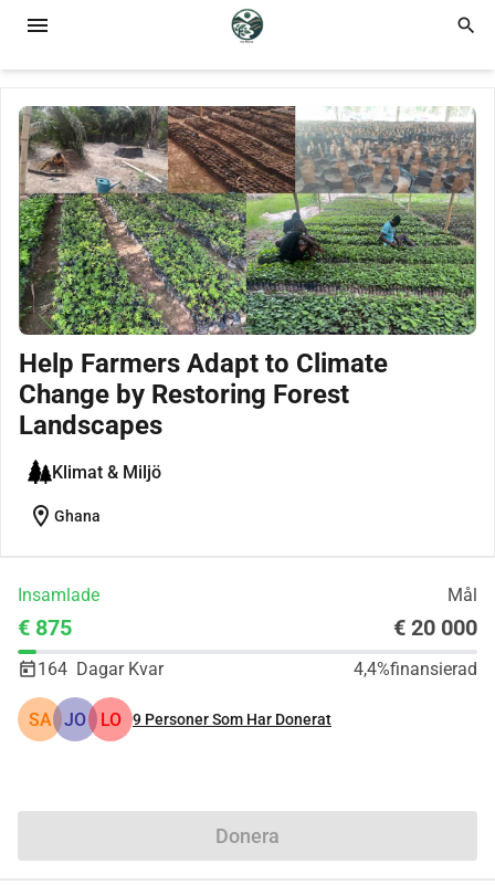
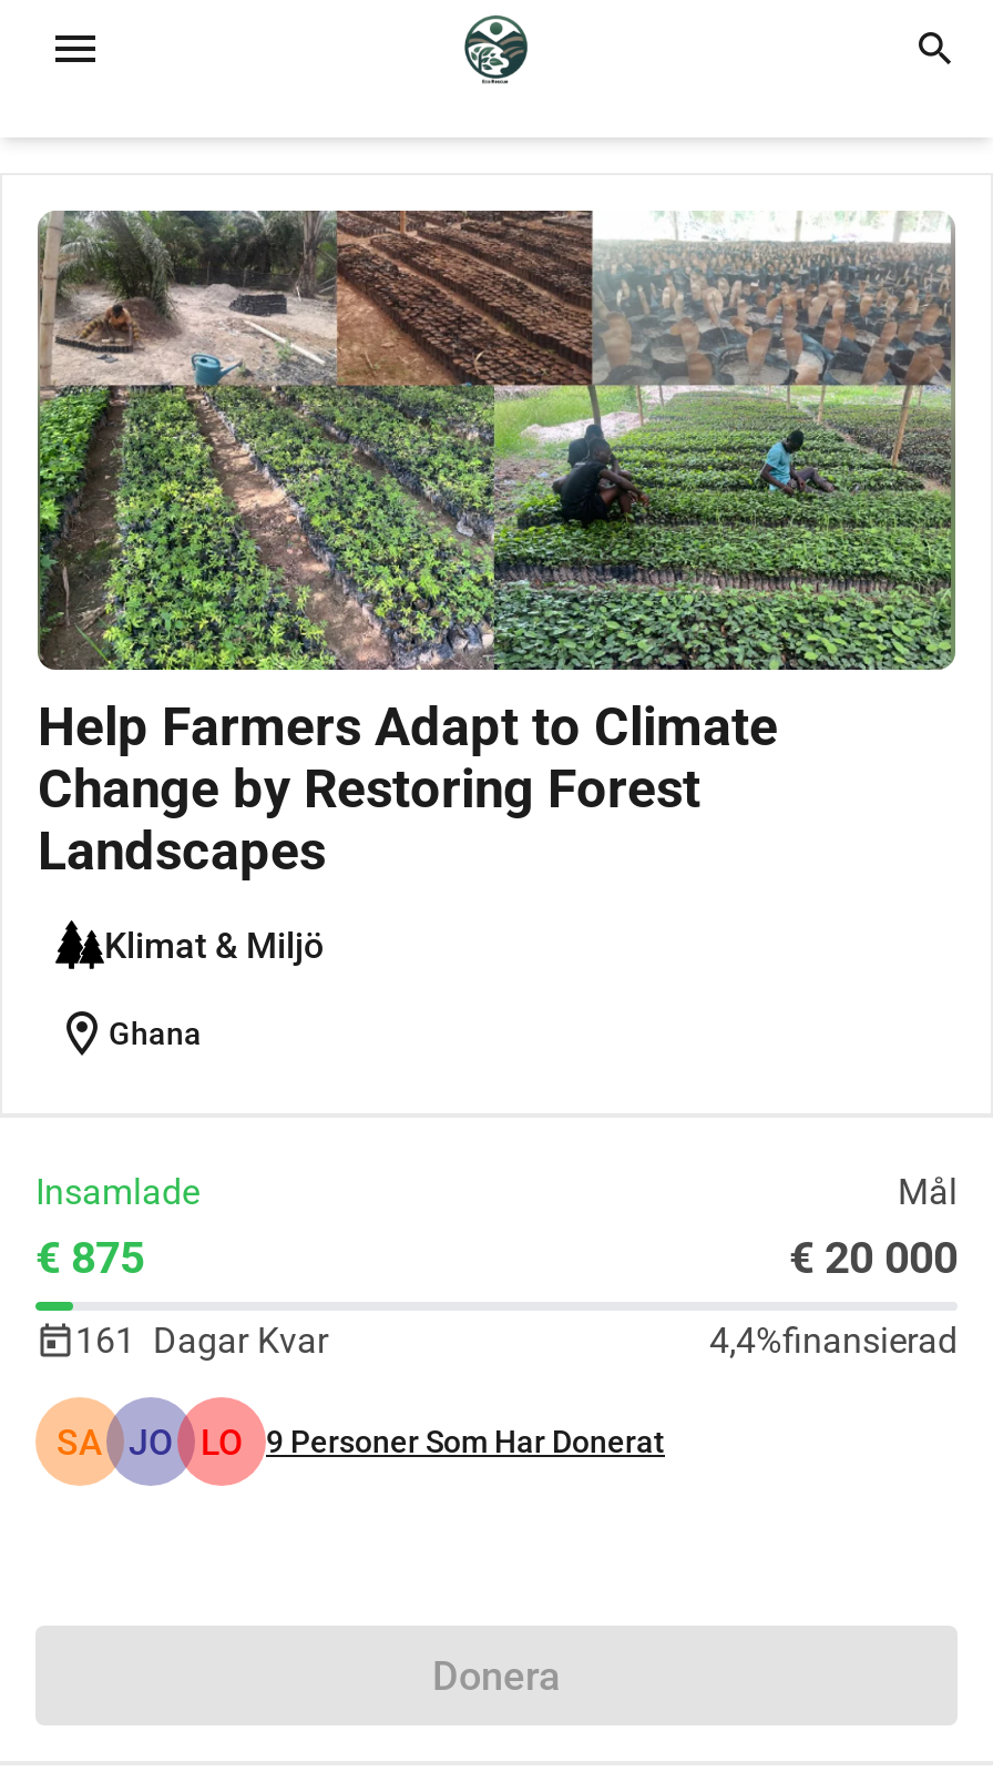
[38,659,164,679] 164 Dagar Kvar -> [75,1320,328,1362] 161 Dagar Kvar

